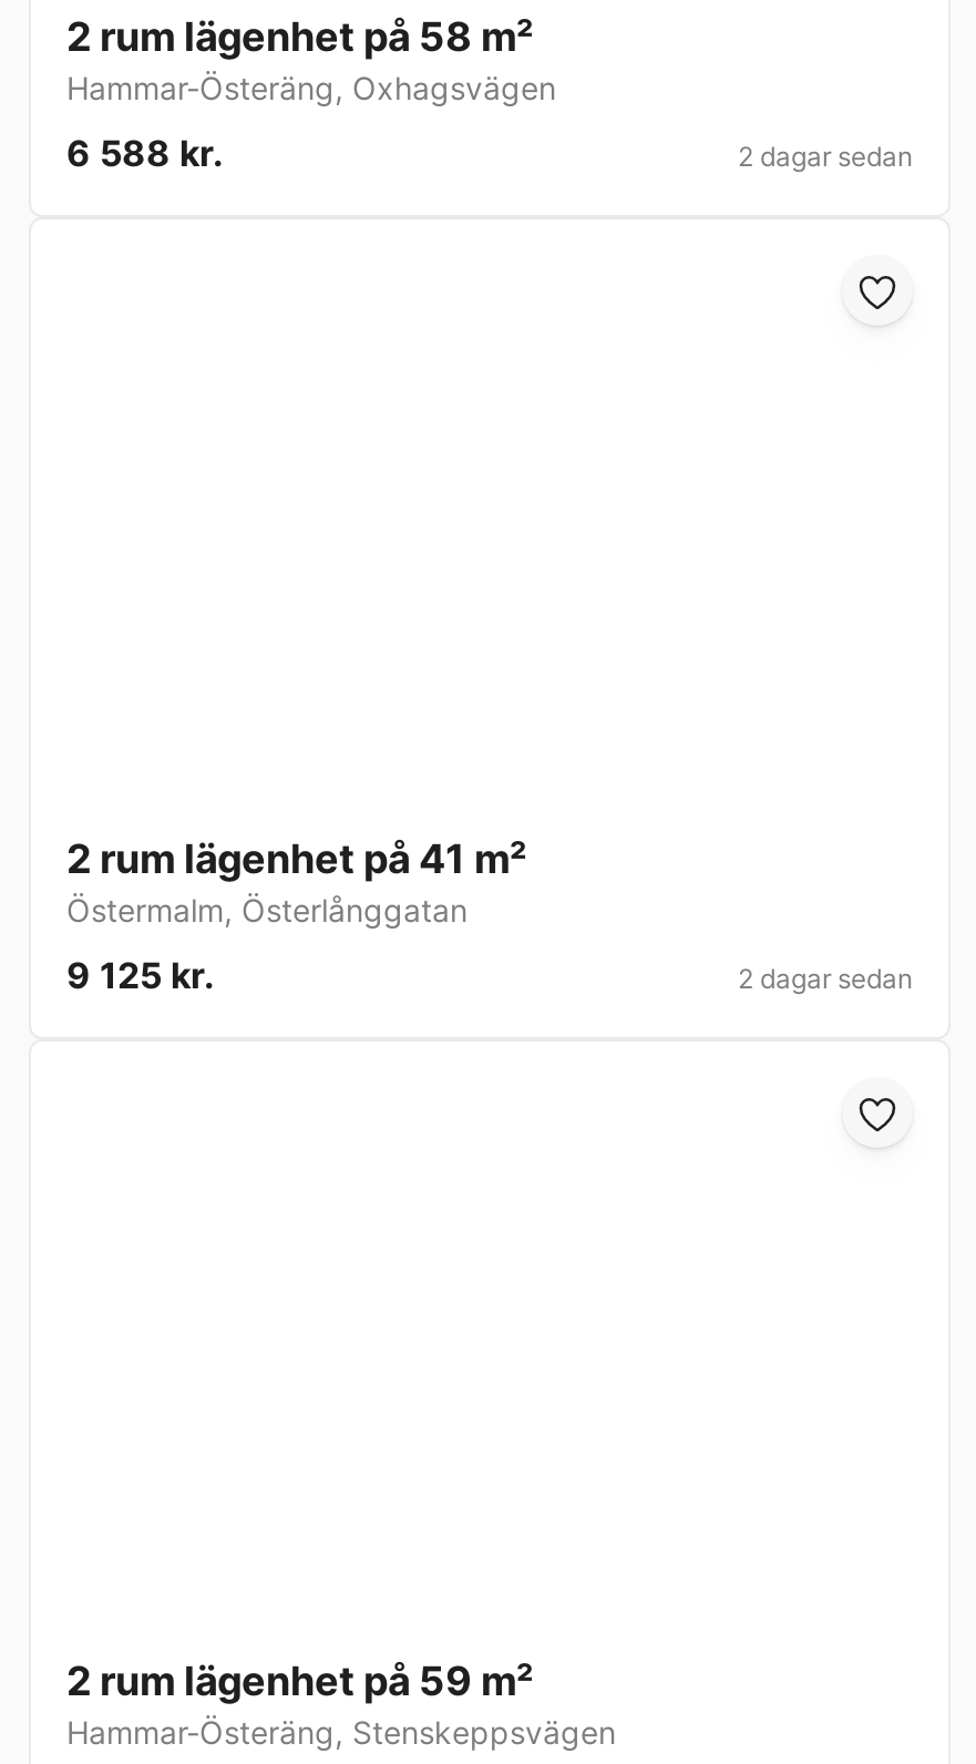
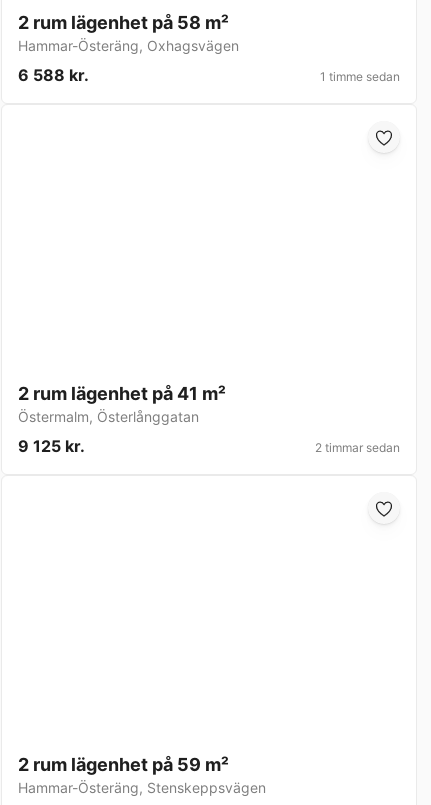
[738,140,913,174] 2 dagar sedan -> [320,69,400,84] 1 timme sedan
[738,962,913,996] 2 dagar sedan -> [315,440,400,455] 2 timmar sedan

